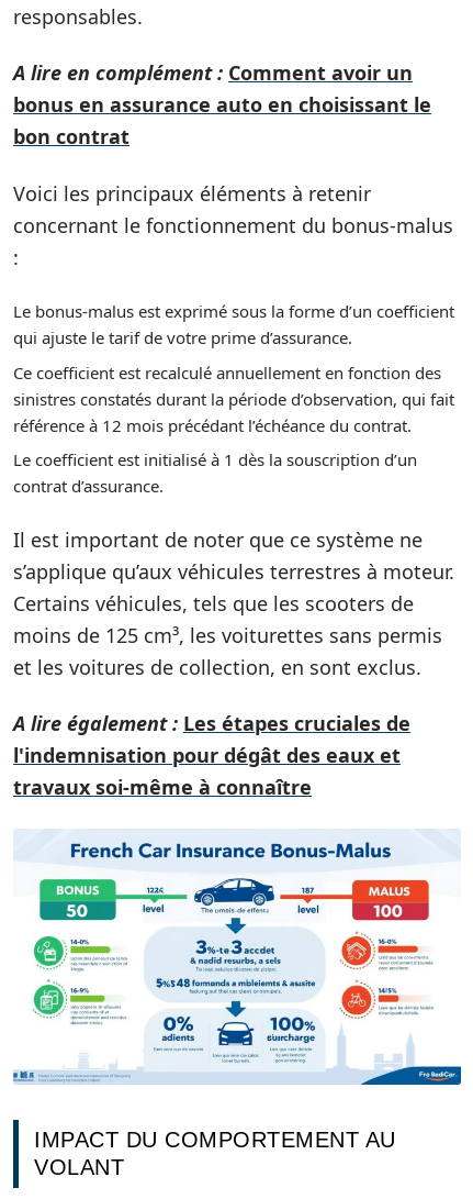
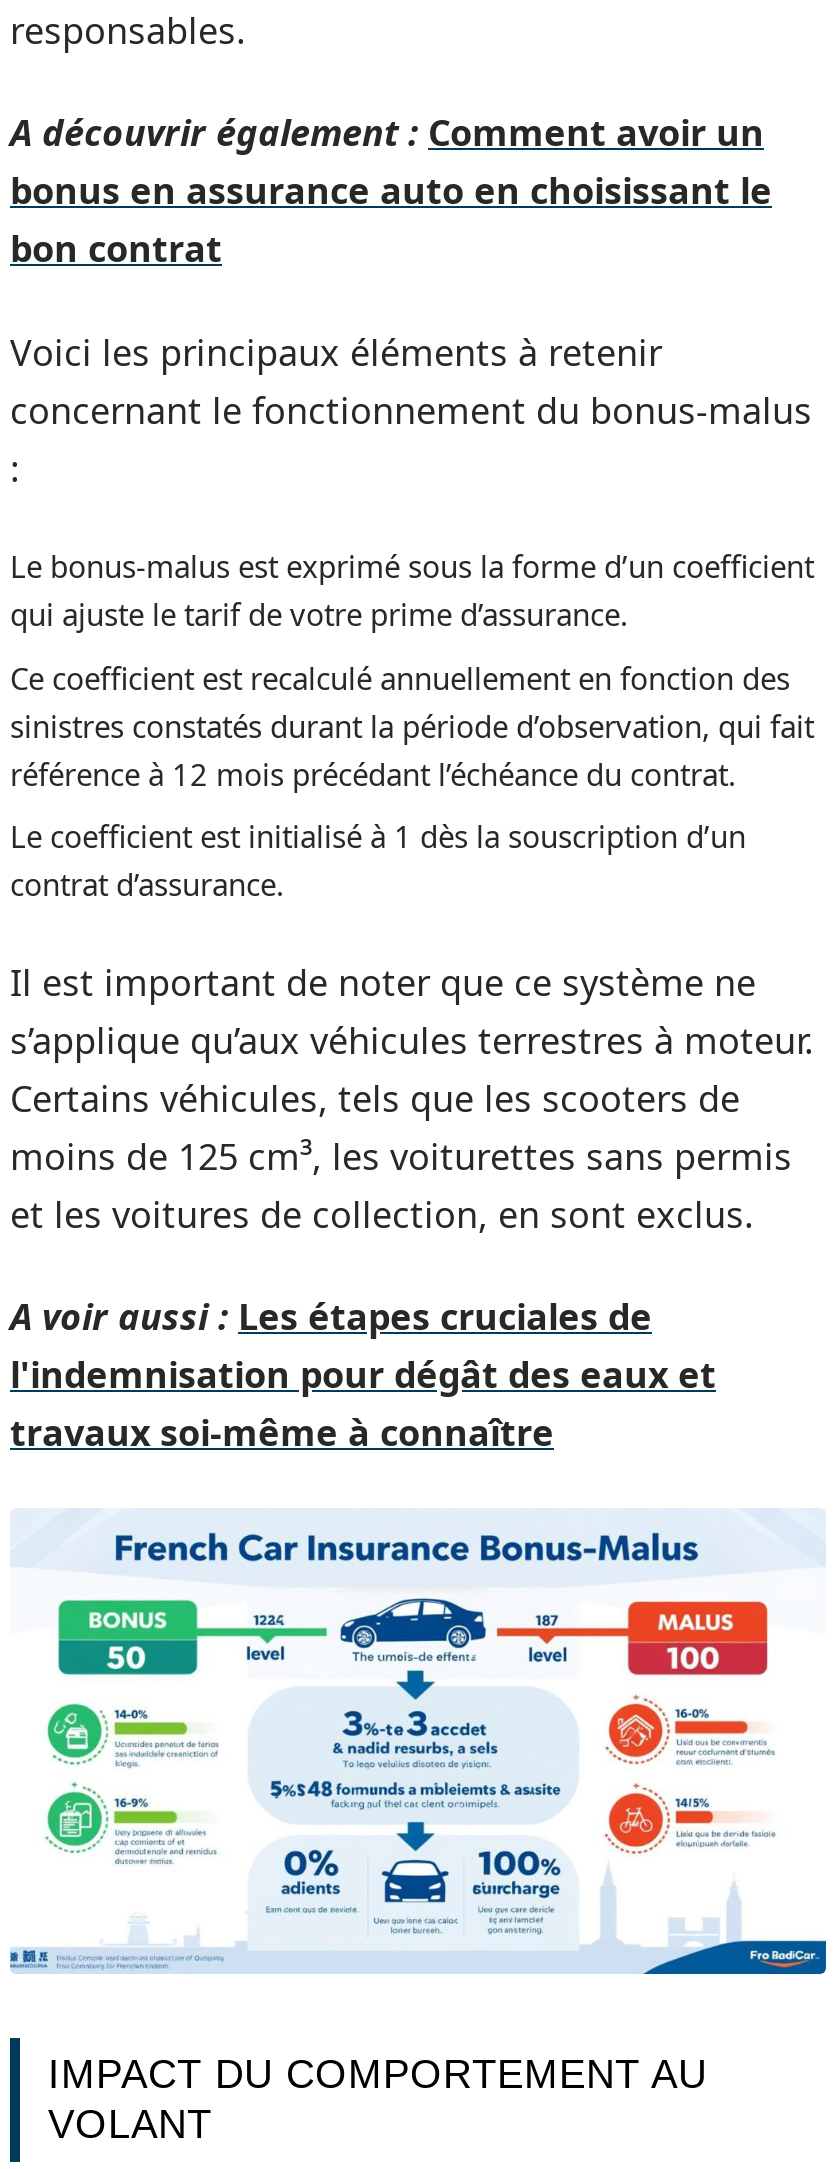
[13,59,413,86] A lire en complément : Comment avoir un -> [10,108,764,156] A découvrir également : Comment avoir un
[13,710,410,736] A lire également : Les étapes cruciales de -> [10,1292,652,1340] A voir aussi : Les étapes cruciales de

